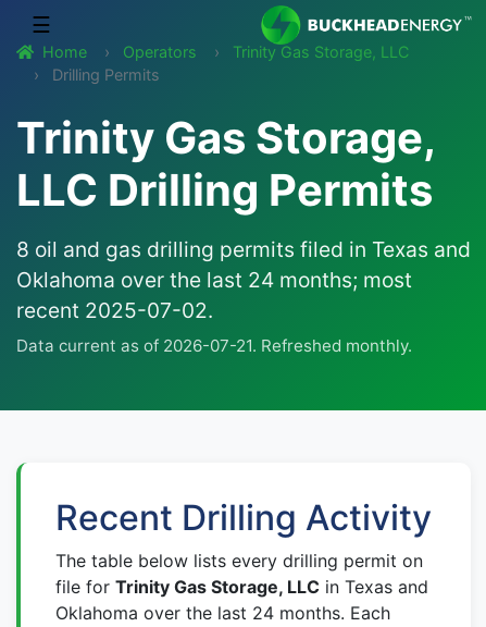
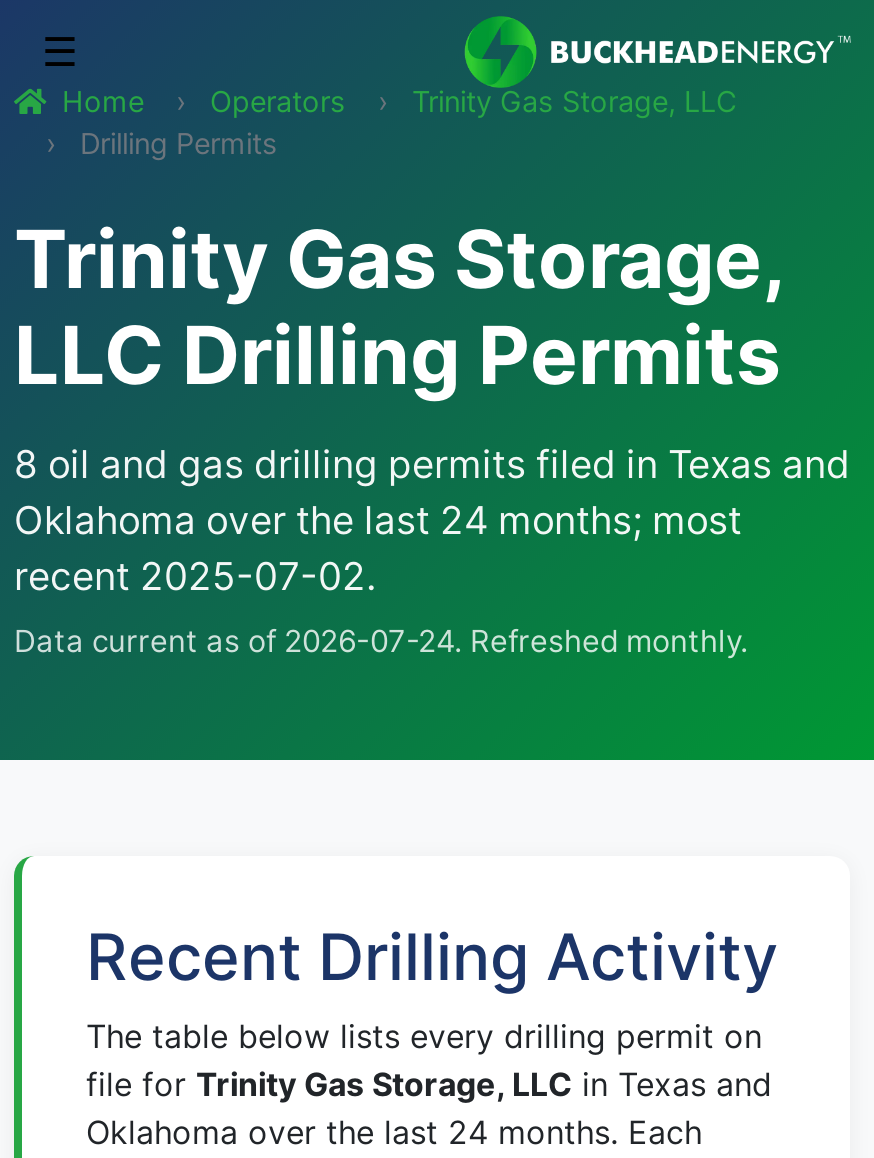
[16,335,412,356] Data current as of 2026-07-21. Refreshed monthly. -> [14,622,748,660] Data current as of 2026-07-24. Refreshed monthly.

